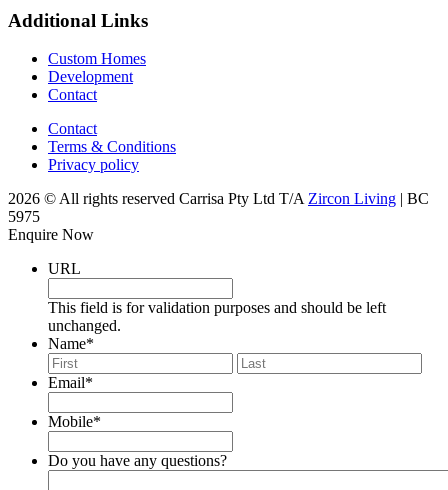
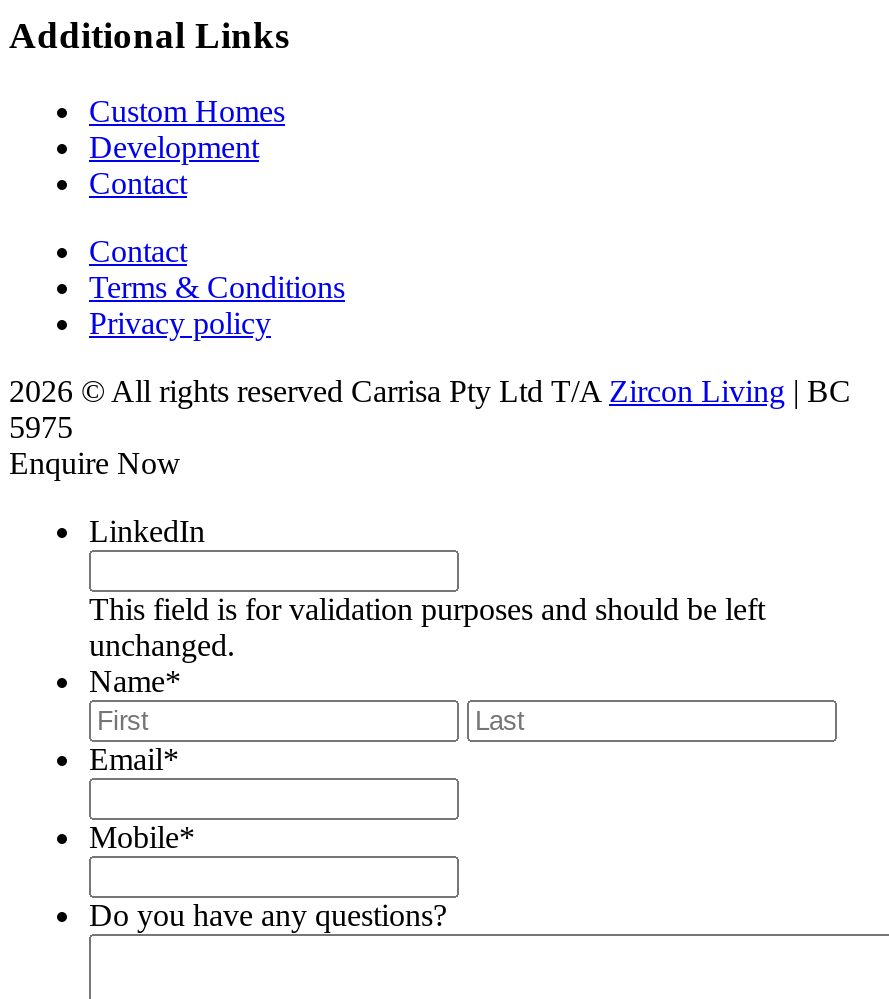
[48,260,81,277] URL -> [89,515,205,549] LinkedIn

